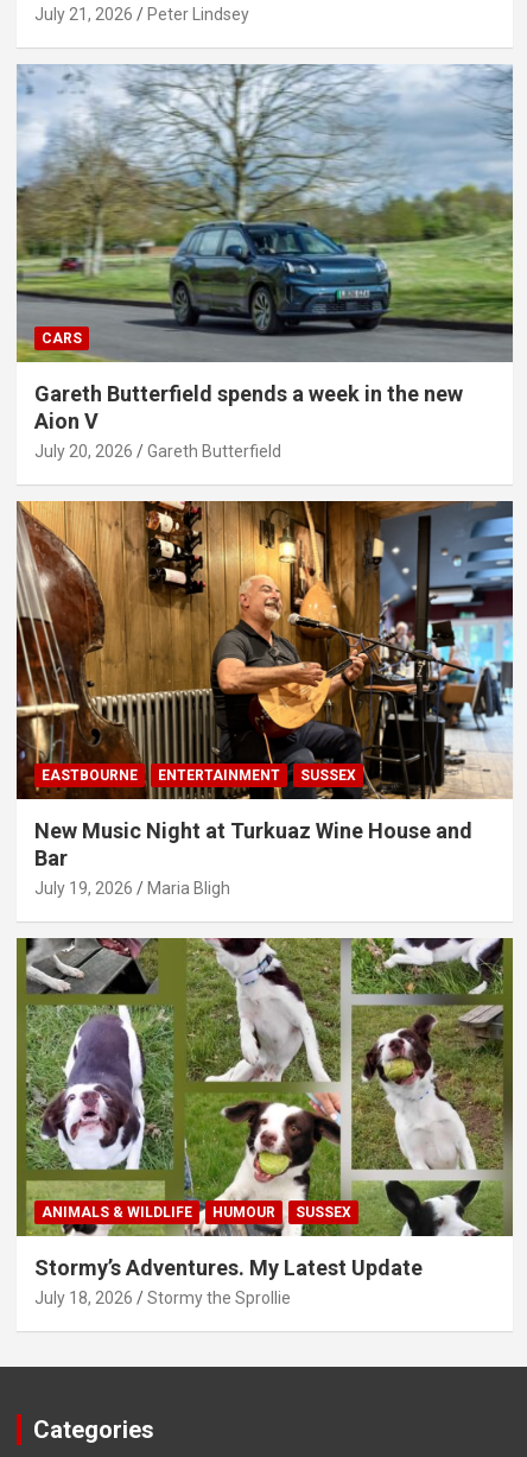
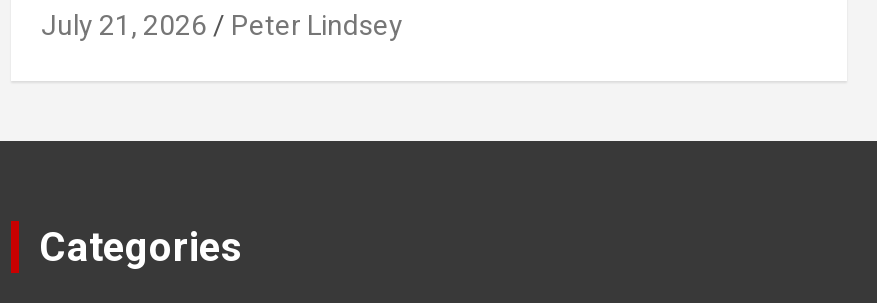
[15,63,514,461] [image] | CARS | Gareth Butterfield spends a week in the new | Aion V | July 20, 2026 | Gareth Butterfield -> none
[15,500,514,898] [image] | EASTBOURNE | ENTERTAINMENT | SUSSEX | New Music Night at Turkuaz Wine House and | Bar | July 19, 2026 | Maria Bligh -> none
[15,937,514,1307] [image] | ANIMALS & WILDLIFE | HUMOUR | SUSSEX | Stormy’s Adventures. My Latest Update | July 18, 2026 | Stormy the Sprollie -> none

